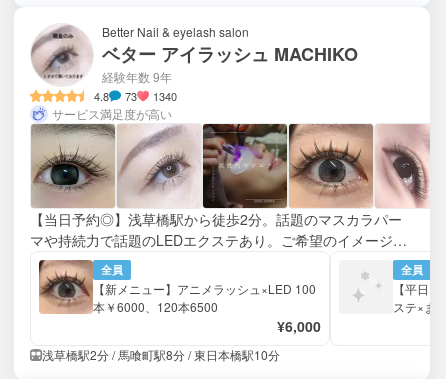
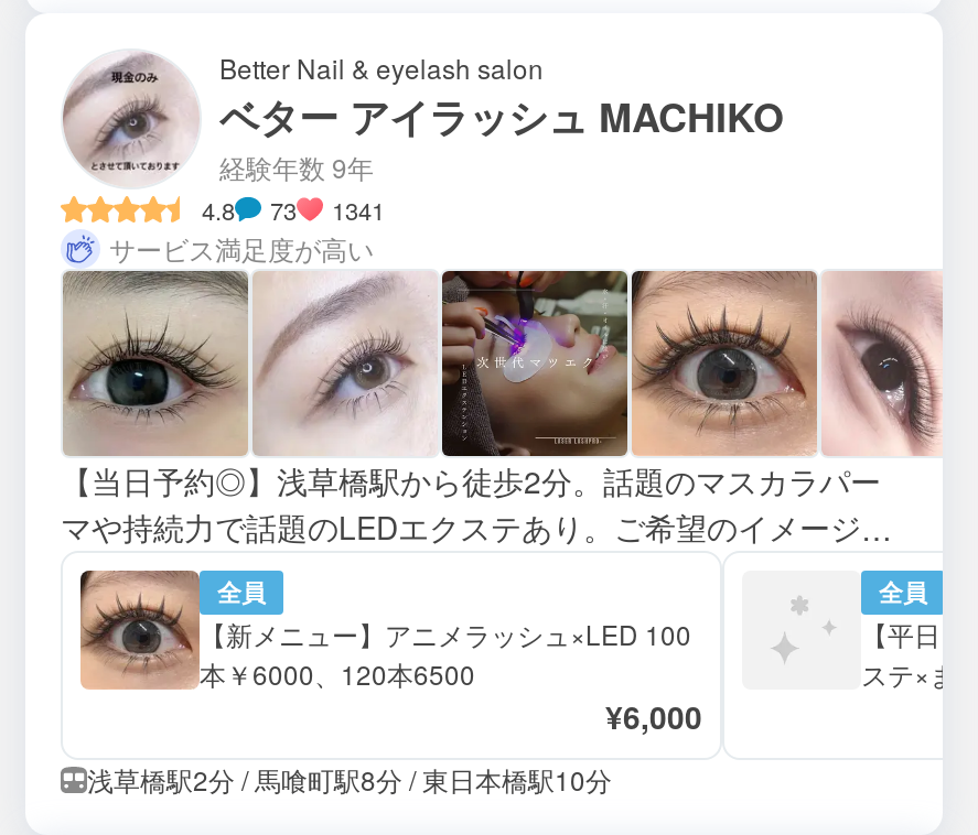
[94,88,177,104] 4.8 73 1340 -> [202,193,385,228] 4.8 73 1341

